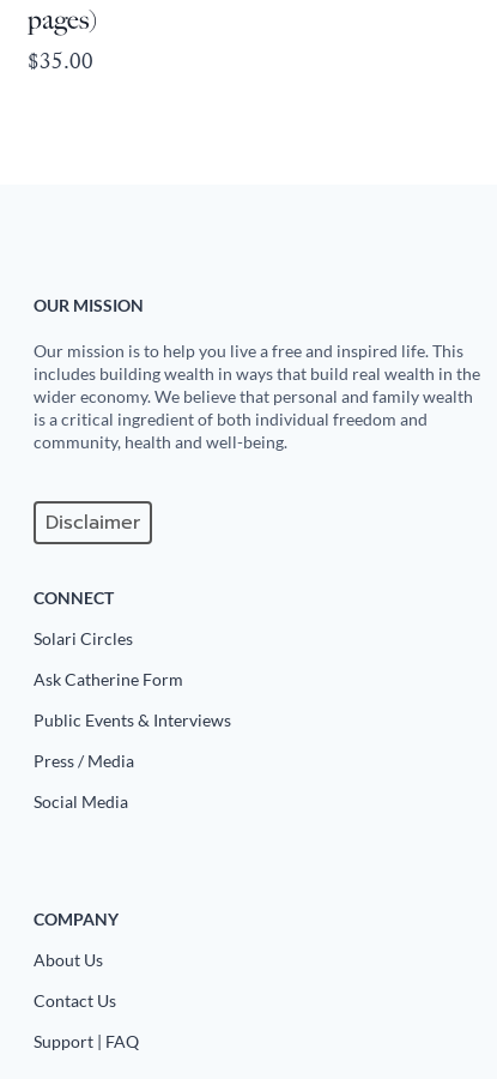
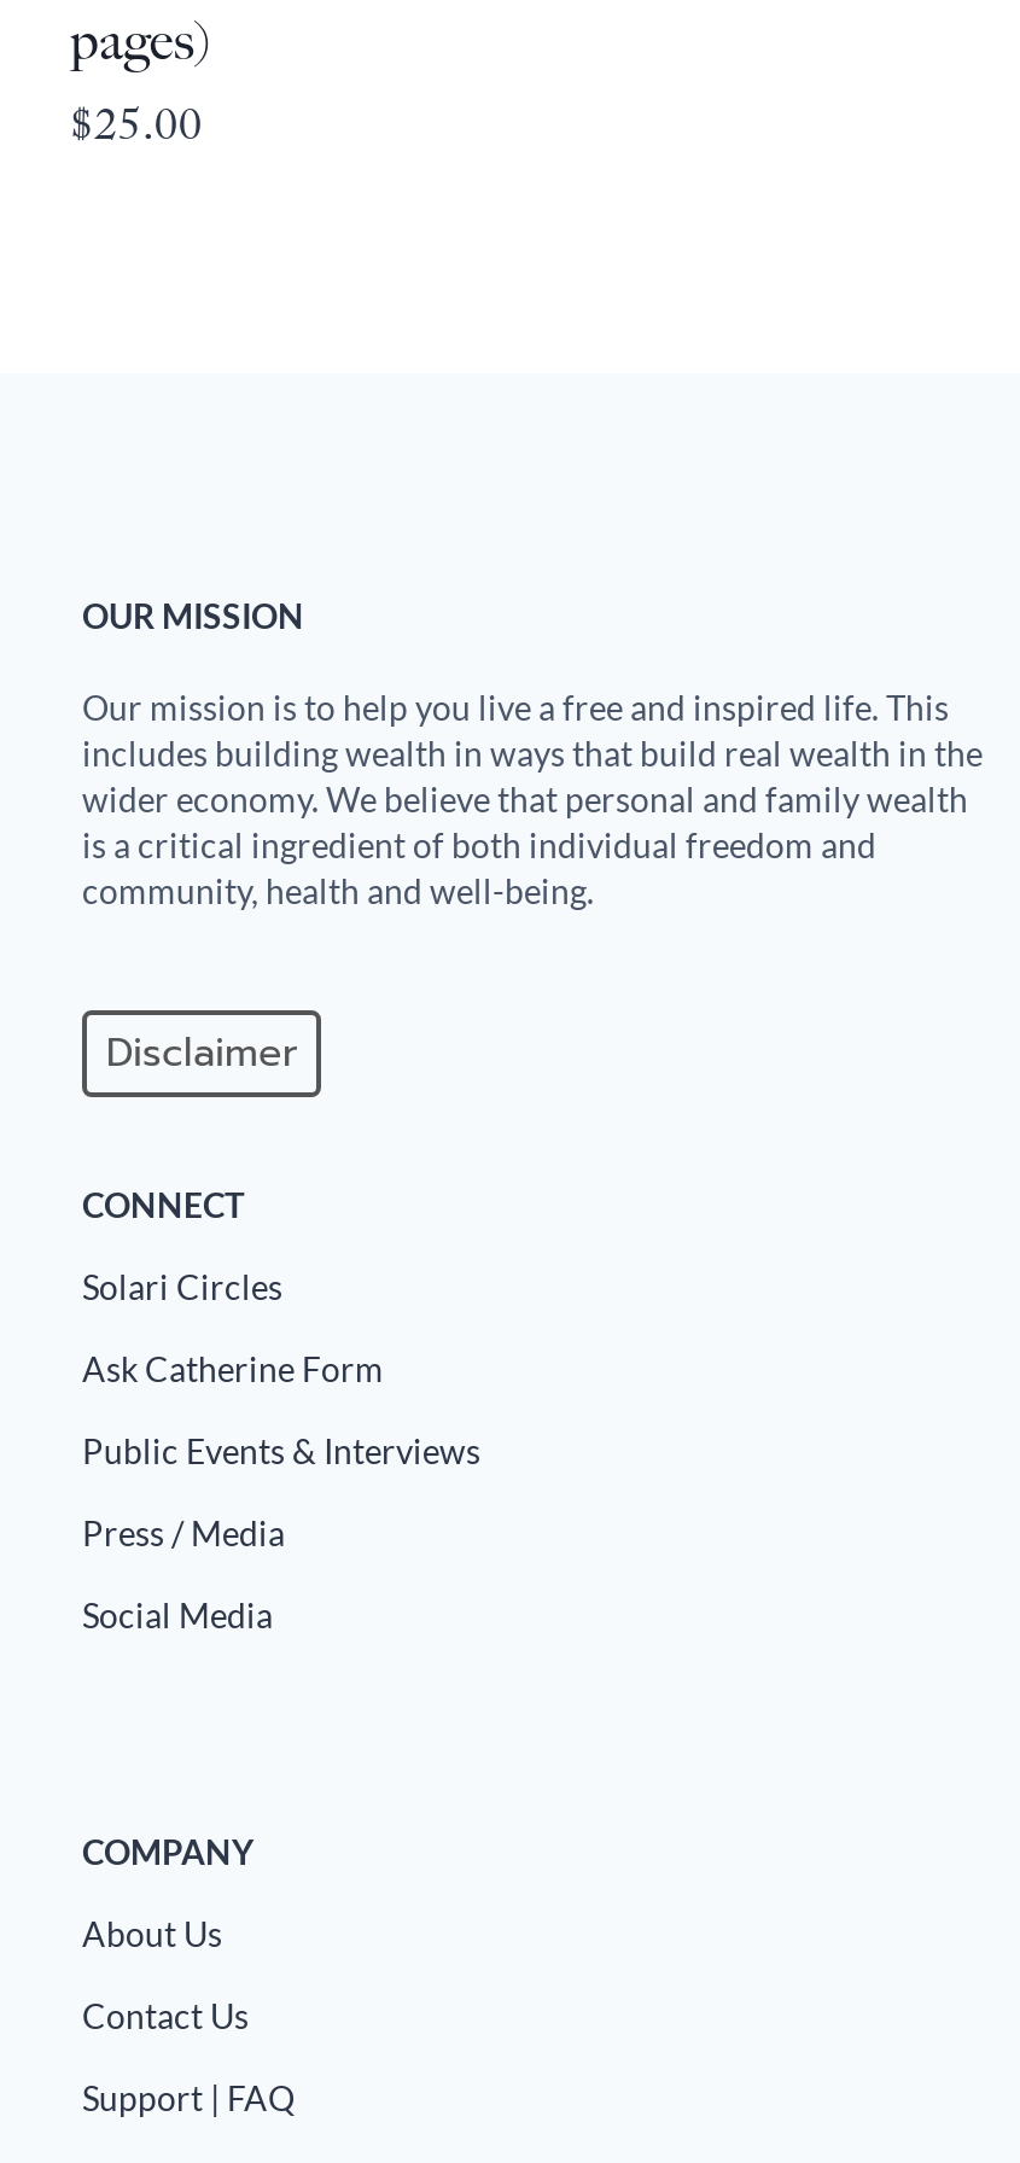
[28,46,93,84] $35.00 -> [70,92,203,169] $25.00

